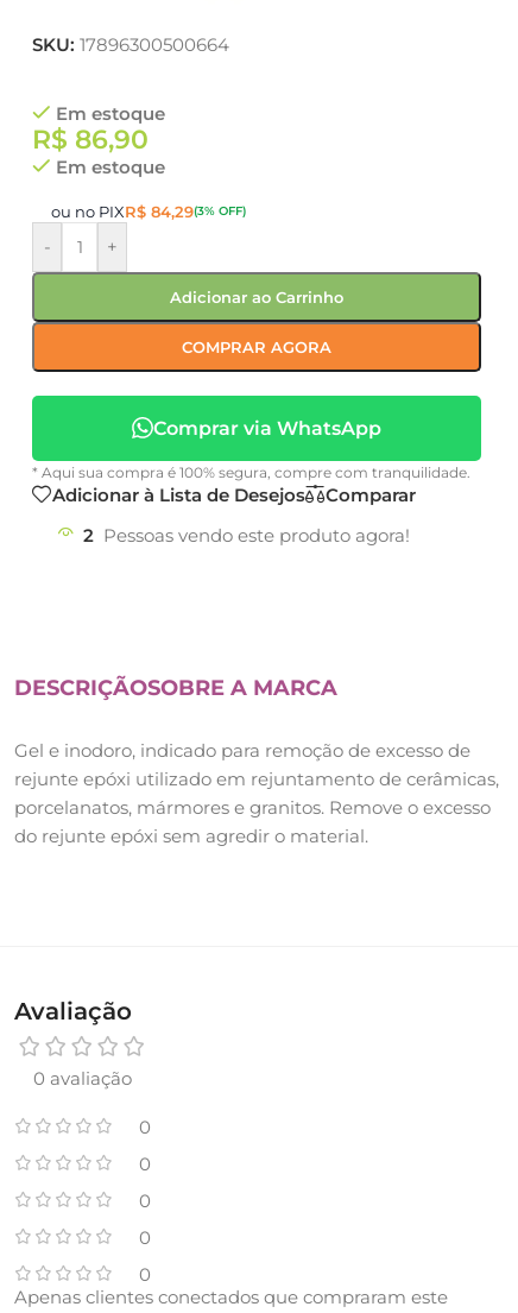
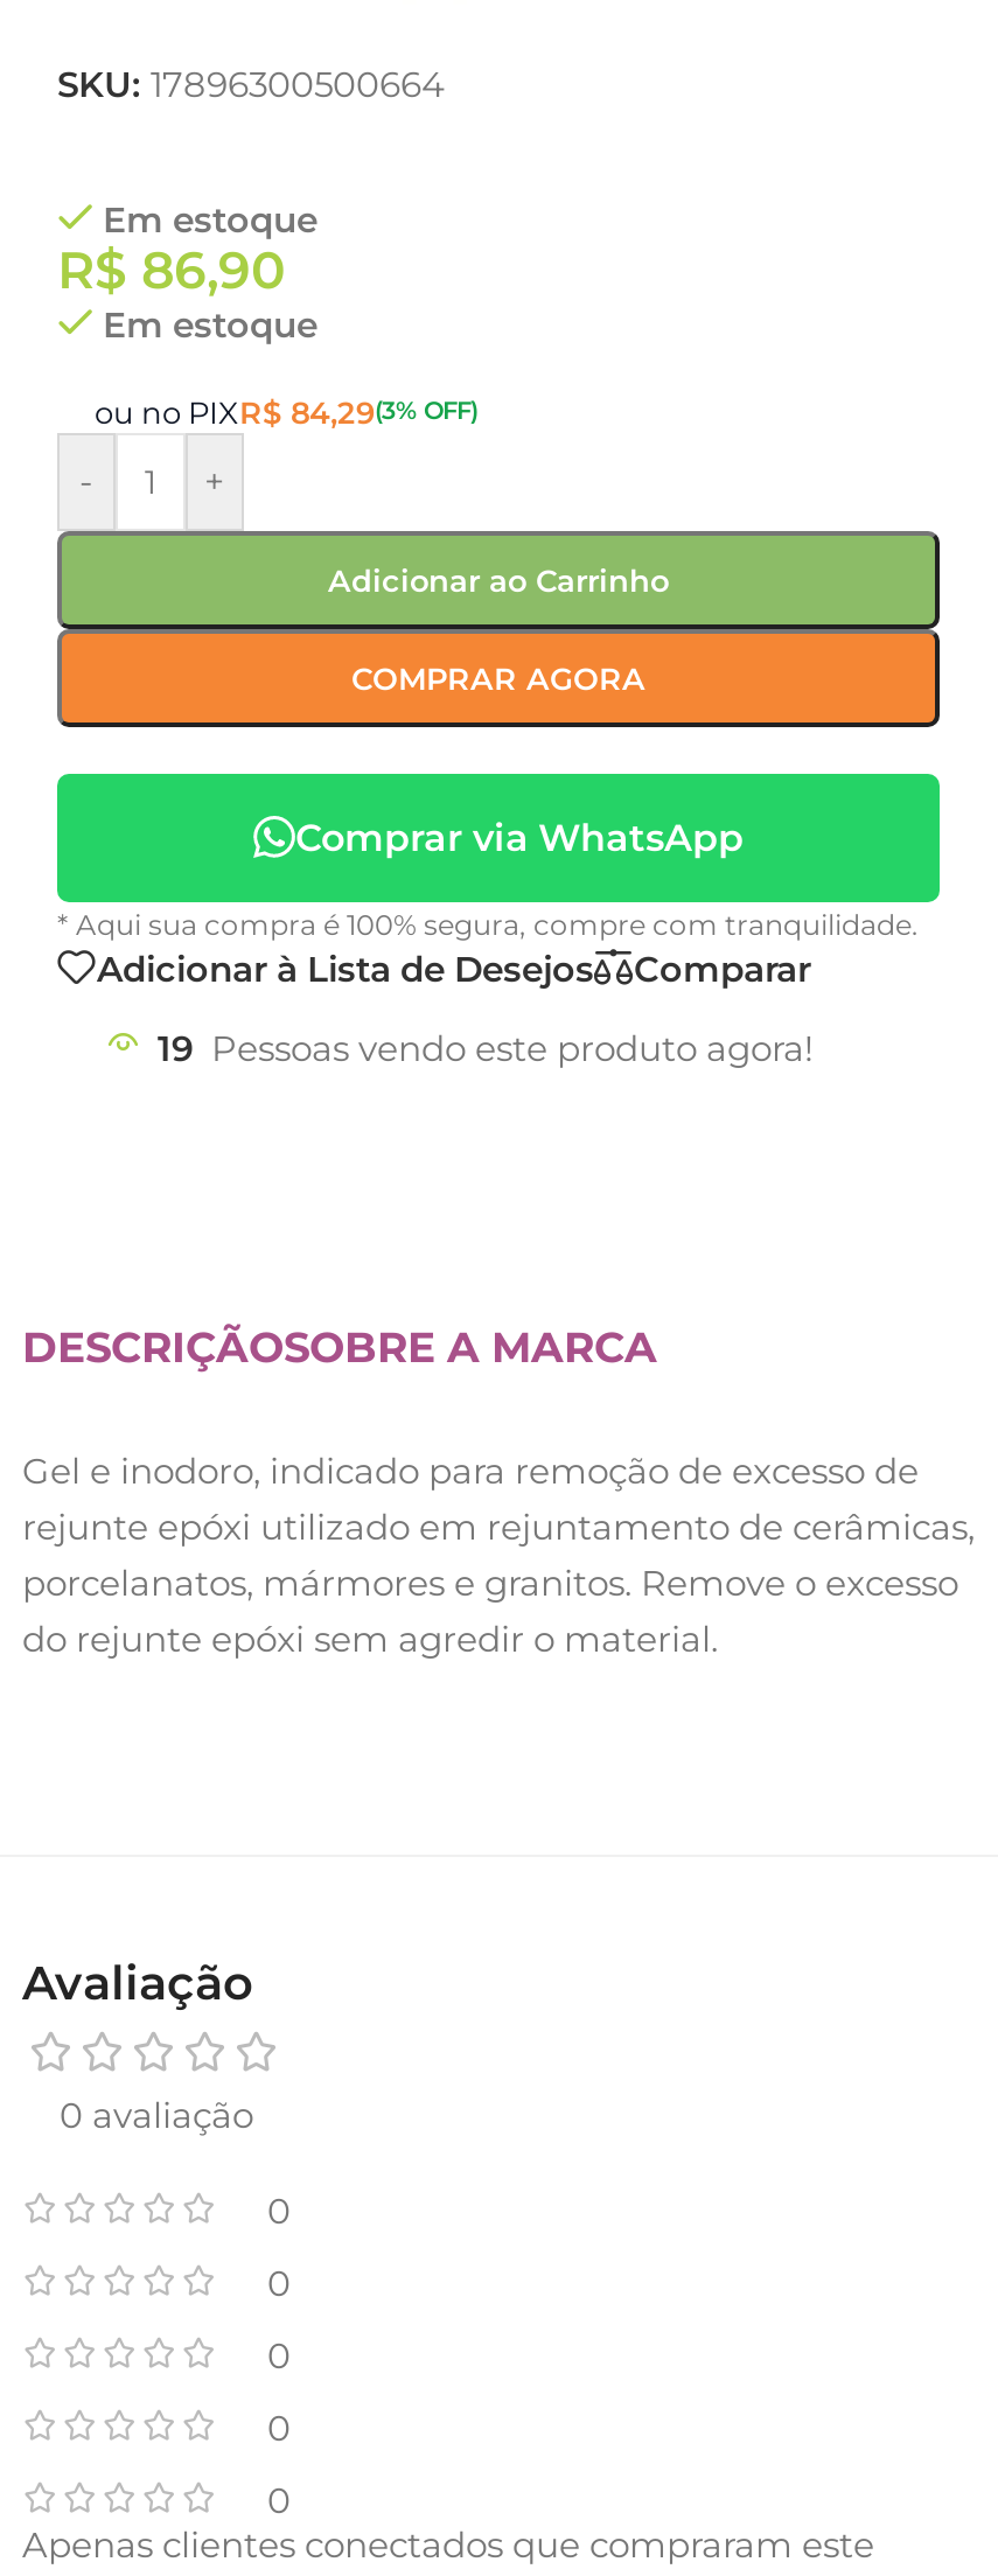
[83,524,410,547] 2 Pessoas vendo este produto agora! -> [158,1026,814,1070] 19 Pessoas vendo este produto agora!

